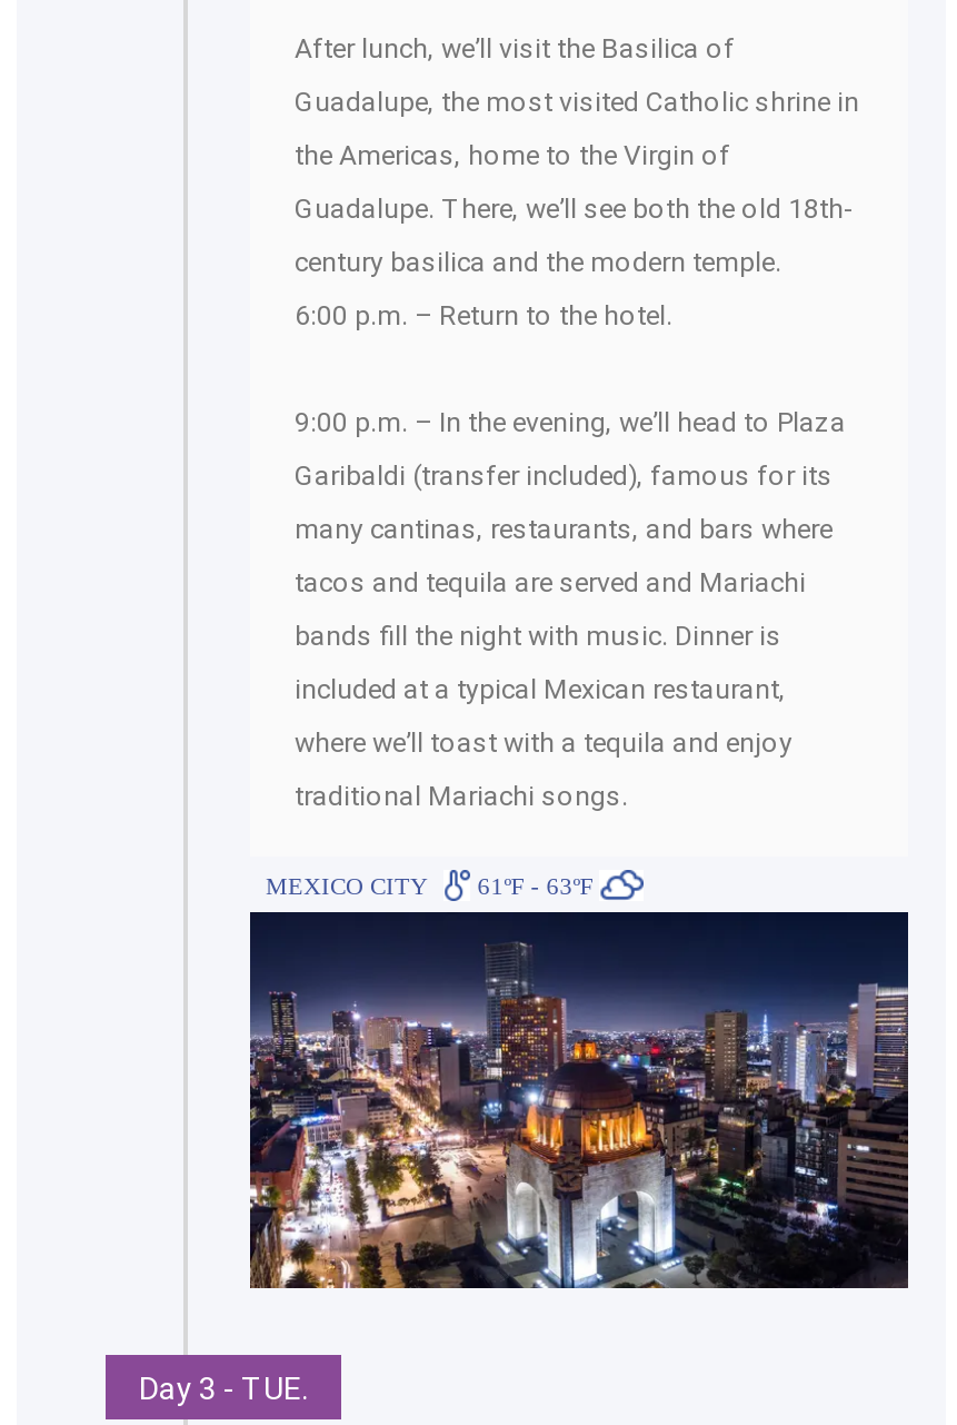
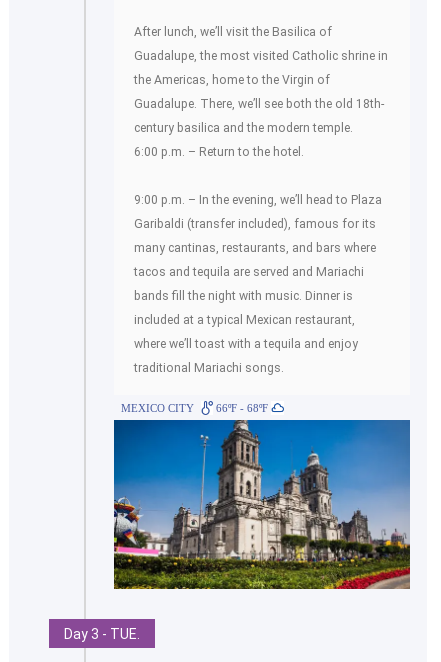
[248,870,910,1290] [image] -> [113,419,411,590] [image]
[266,873,600,900] MEXICO CITY 61ºF - 63ºF -> [121,402,271,414] MEXICO CITY 66ºF - 68ºF

